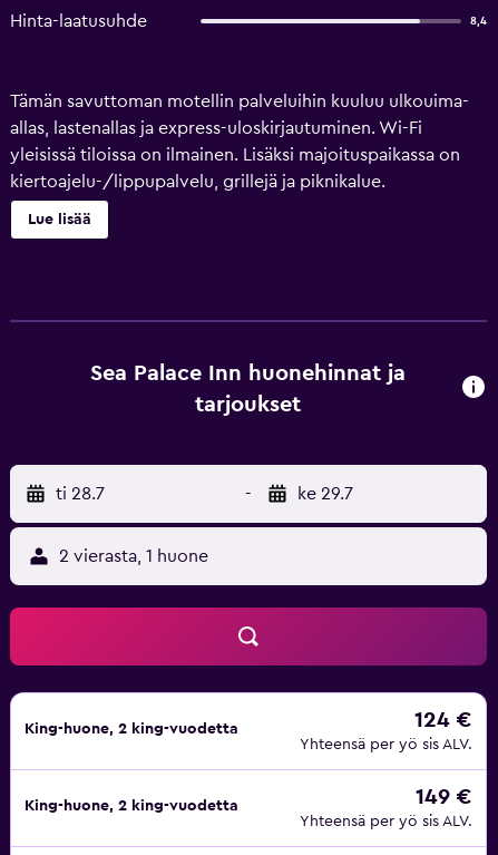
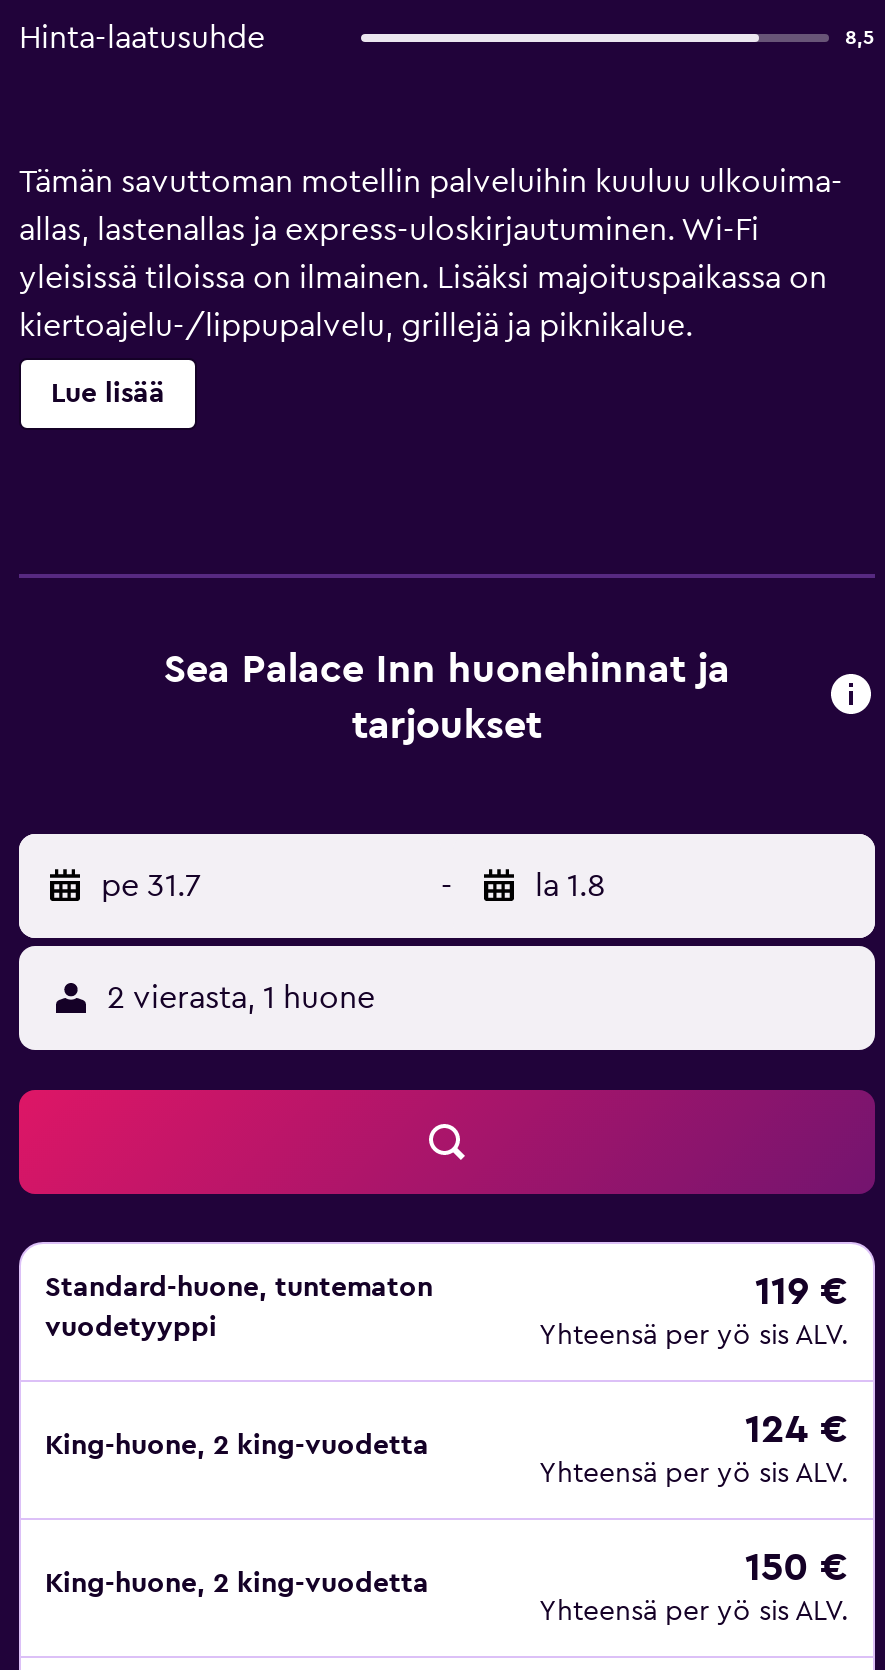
[470,16,487,27] 8,4 -> [845,28,875,48] 8,5
[56,485,105,503] ti 28.7 -> [101,870,201,902] pe 31.7
[297,485,353,503] ke 29.7 -> [535,870,605,902] la 1.8
none -> [45,1274,433,1342] Standard-huone, tuntematon | vuodetyyppi
none -> [539,1272,849,1350] 119 € | Yhteensä per yö sis ALV.
[416,786,472,808] 149 € -> [745,1548,849,1588] 150 €

